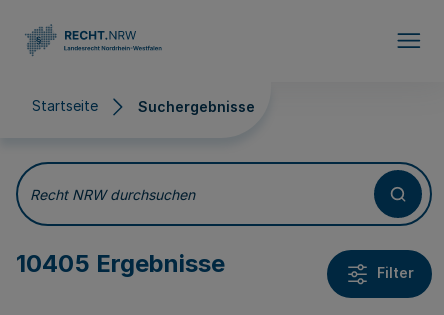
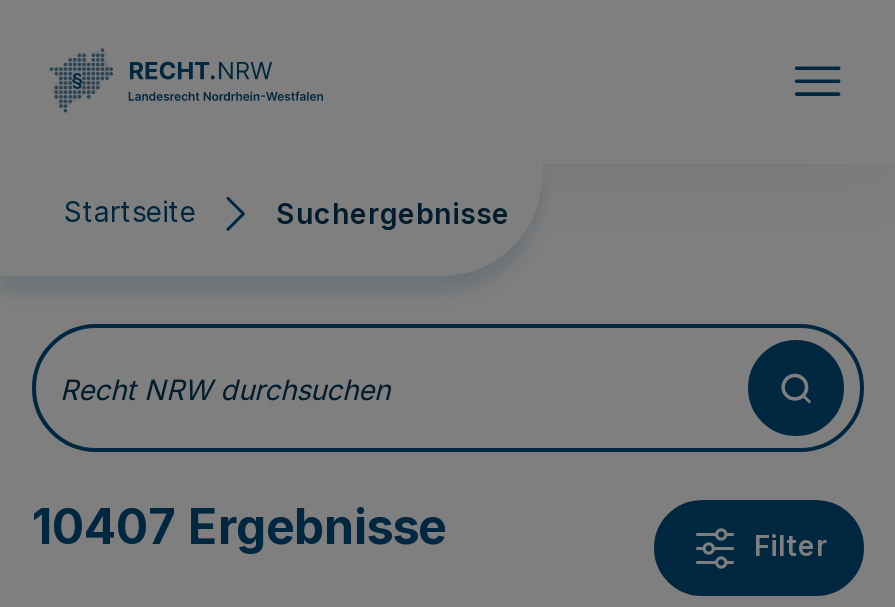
[16,249,225,278] 10405 Ergebnisse -> [32,498,446,556] 10407 Ergebnisse

